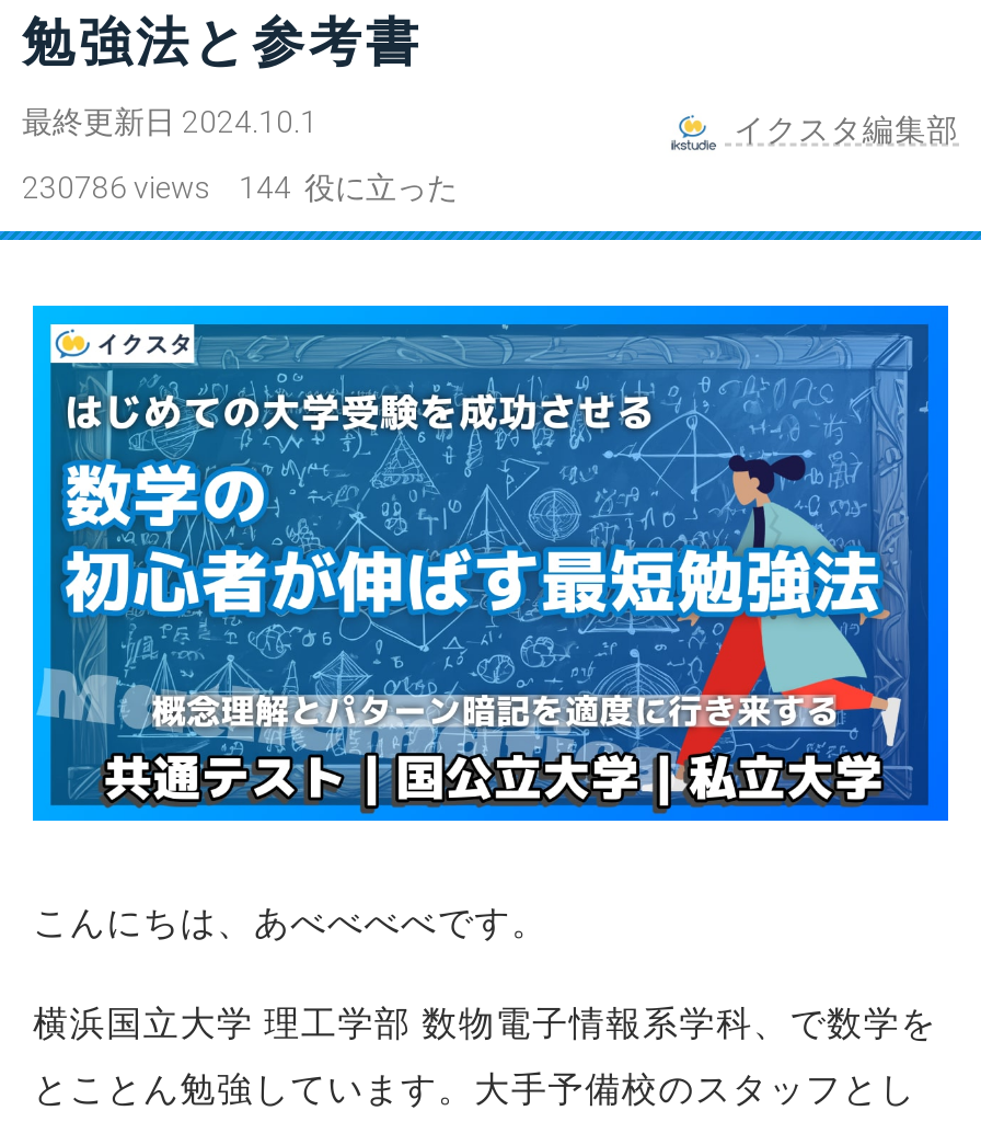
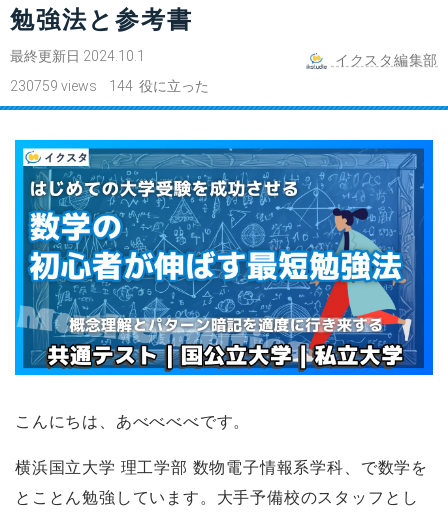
[22,170,458,205] 230786 views 144 役に立った -> [10,78,209,94] 230759 views 144 役に立った

